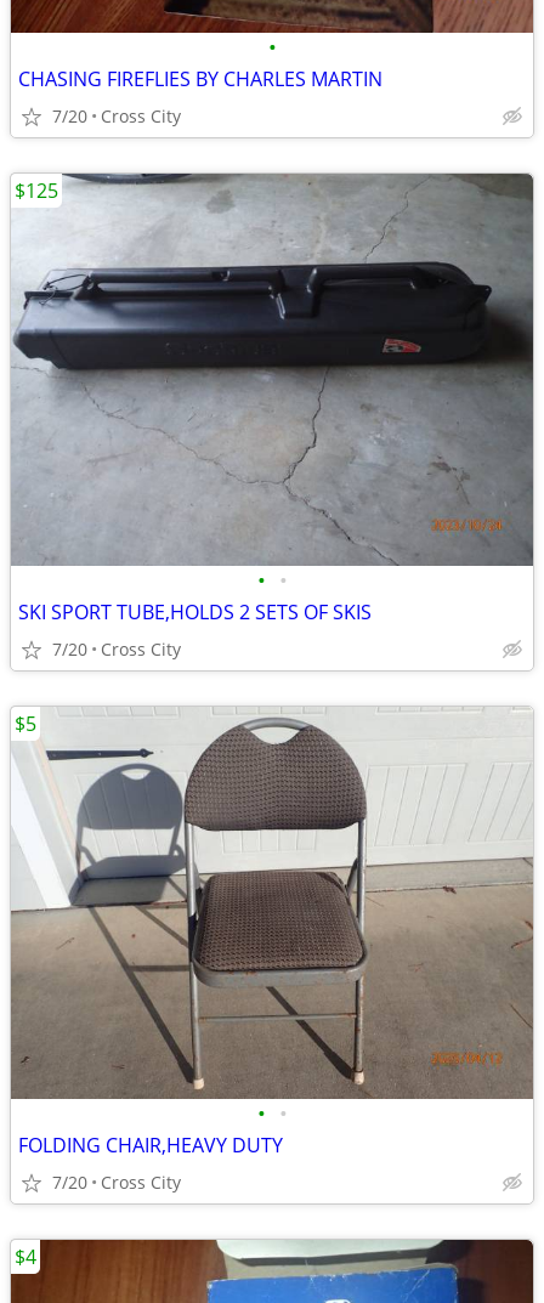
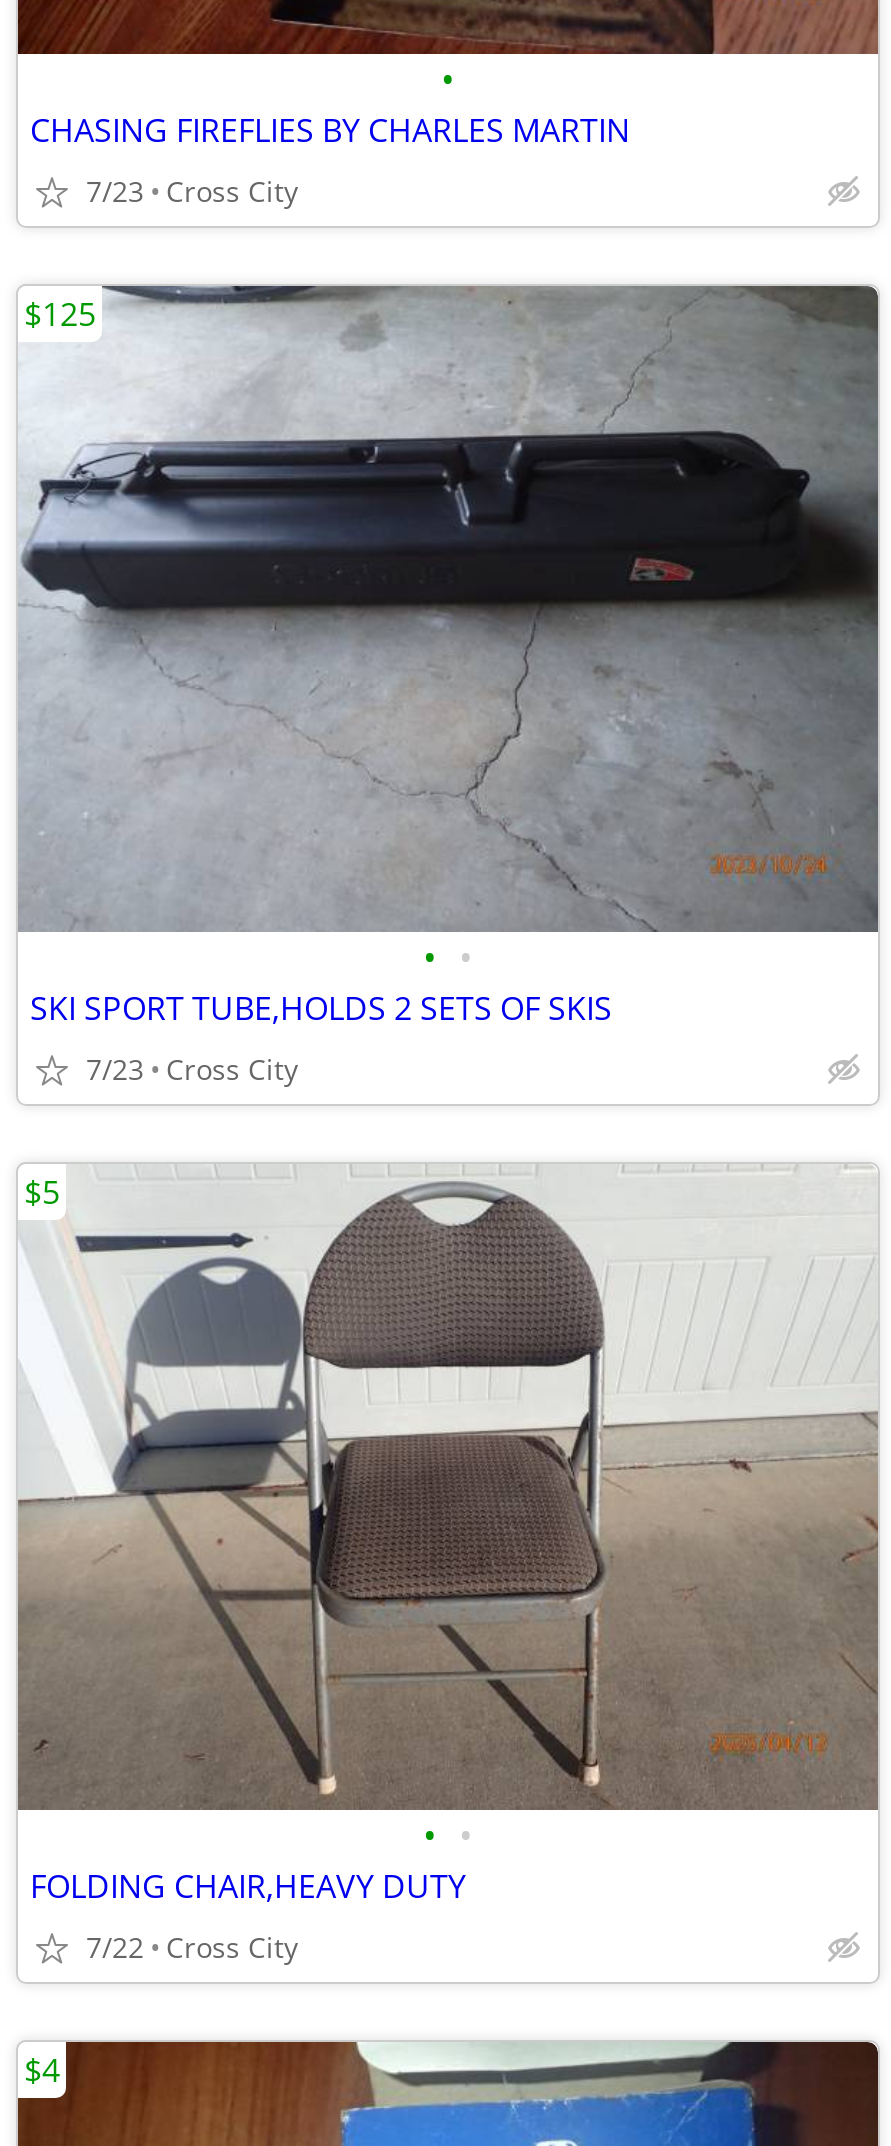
[52,104,181,128] 7/20 Cross City -> [86,172,298,210] 7/23 Cross City
[52,638,181,661] 7/20 Cross City -> [86,1050,298,1088] 7/23 Cross City
[52,1171,181,1194] 7/20 Cross City -> [86,1928,298,1966] 7/22 Cross City

